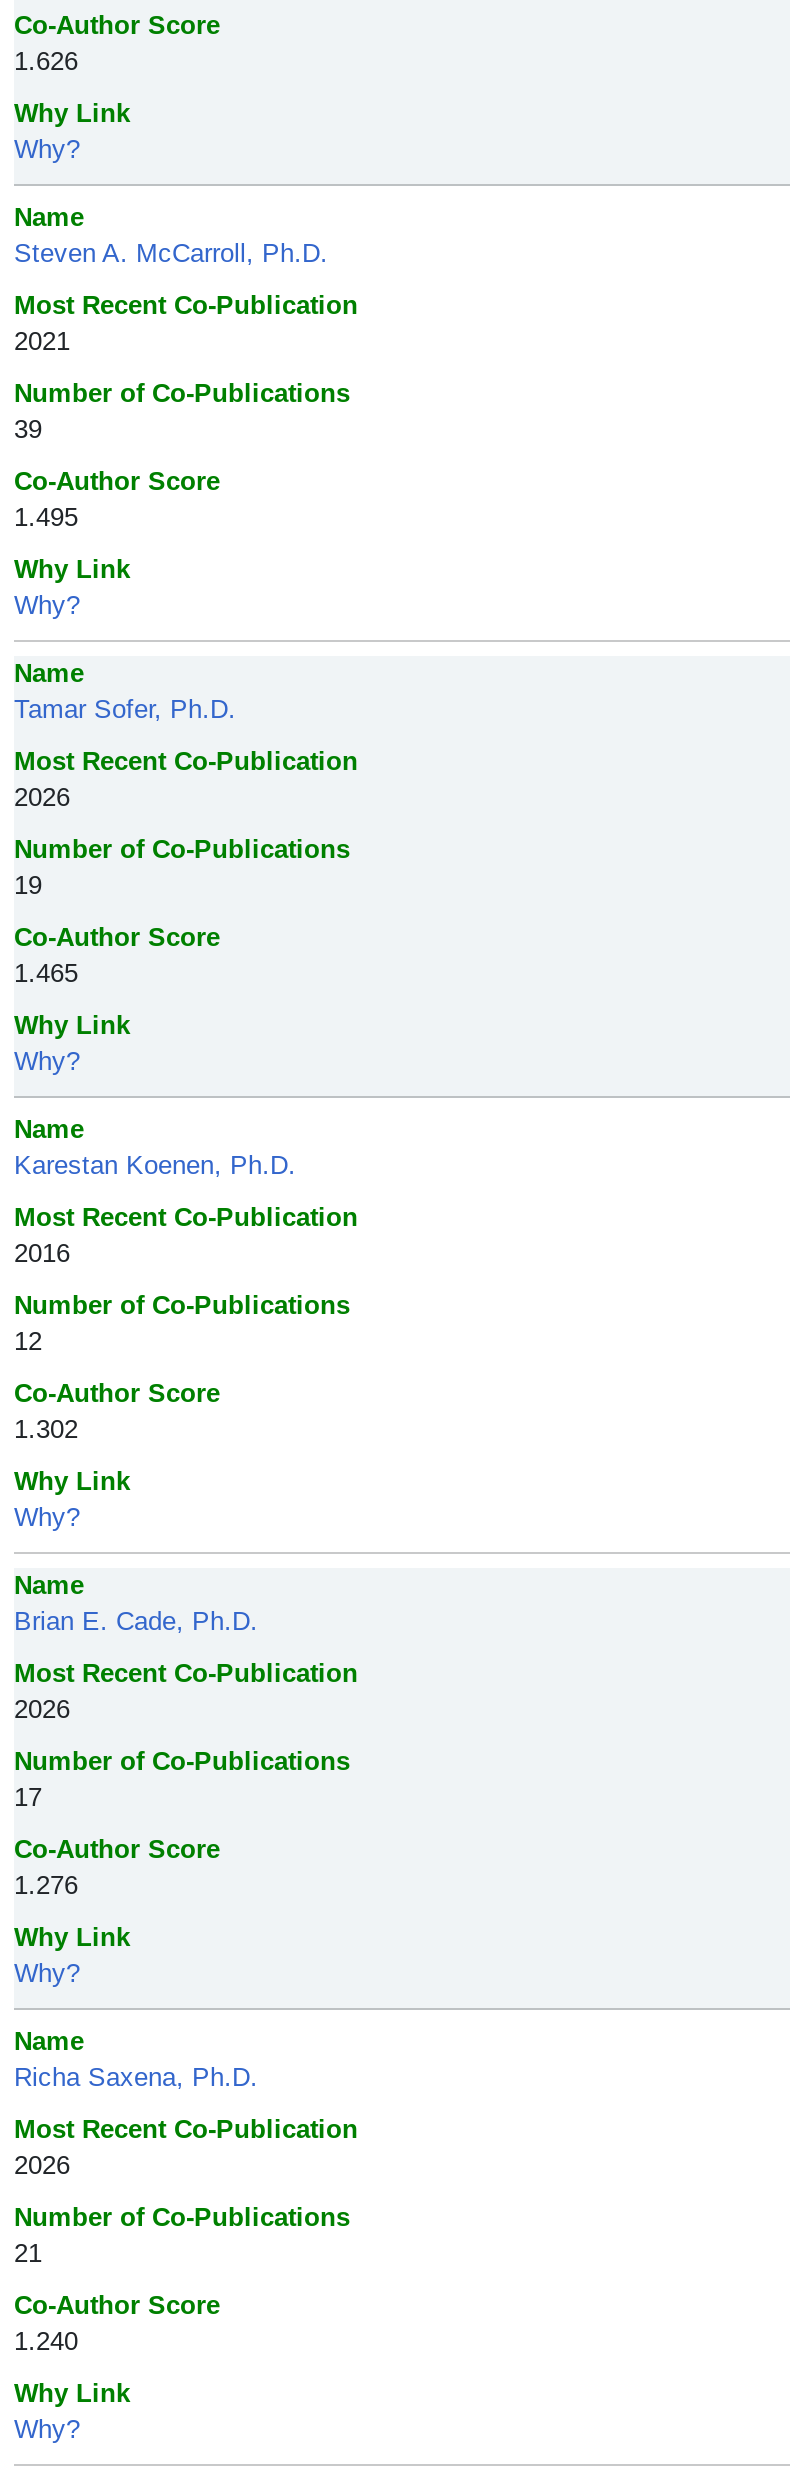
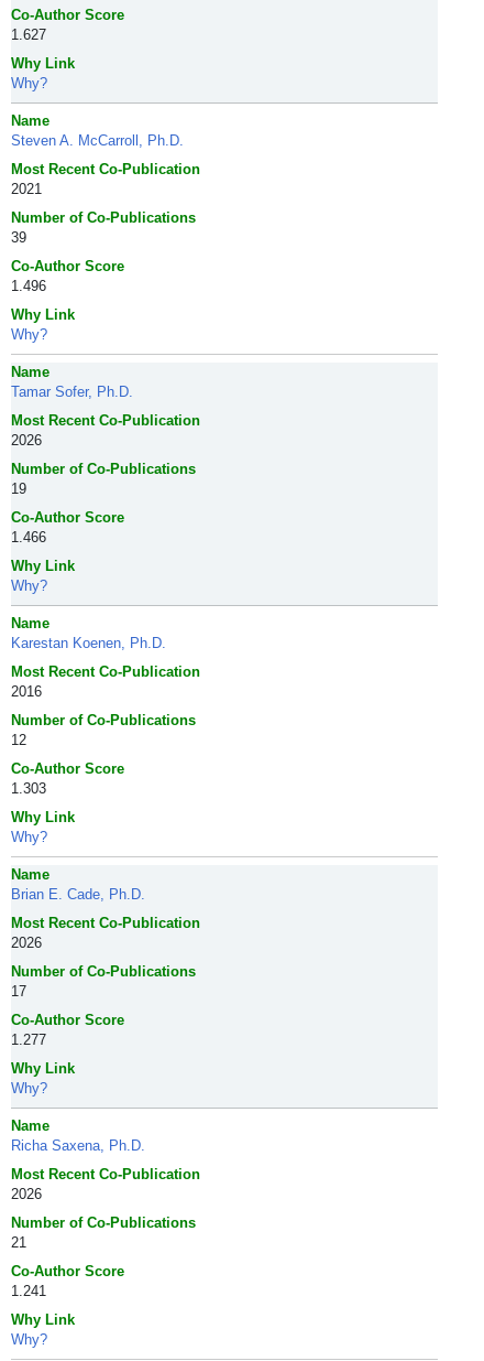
[14,46,78,76] 1.626 -> [11,26,46,43] 1.627
[14,502,78,532] 1.495 -> [11,278,46,294] 1.496
[14,958,78,988] 1.465 -> [11,529,46,546] 1.466
[14,1414,78,1444] 1.302 -> [11,780,46,797] 1.303
[14,1870,78,1900] 1.276 -> [11,1031,46,1048] 1.277
[14,2326,78,2356] 1.240 -> [11,1283,46,1299] 1.241

